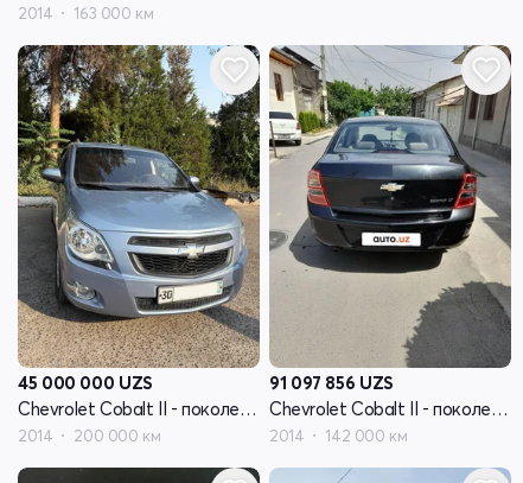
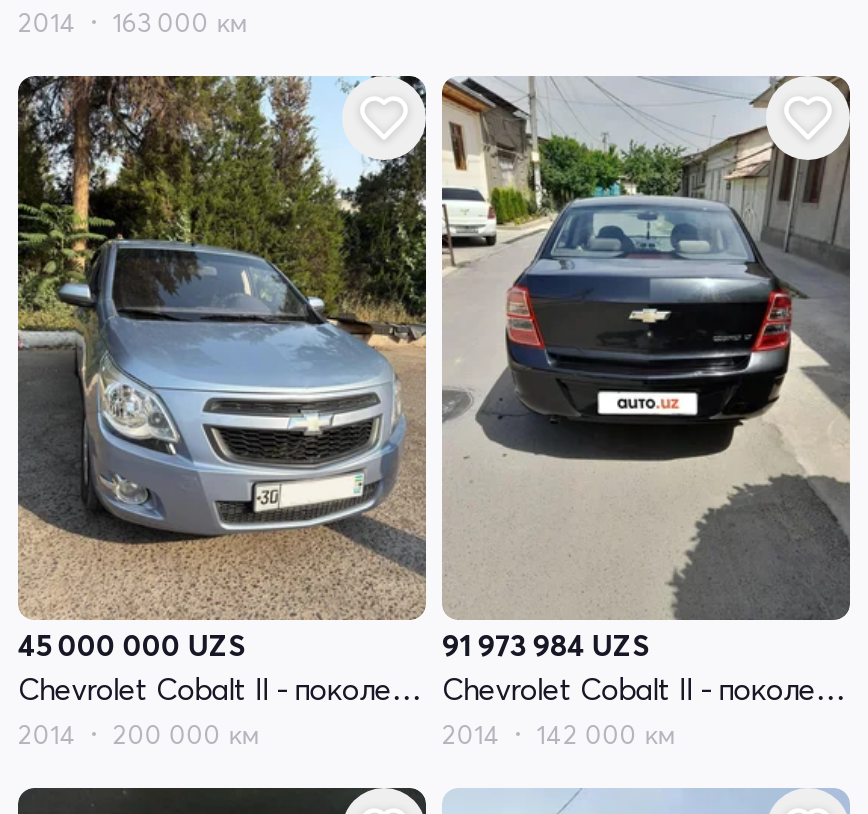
[269,372,393,394] 91 097 856 UZS -> [442,627,650,665] 91 973 984 UZS

